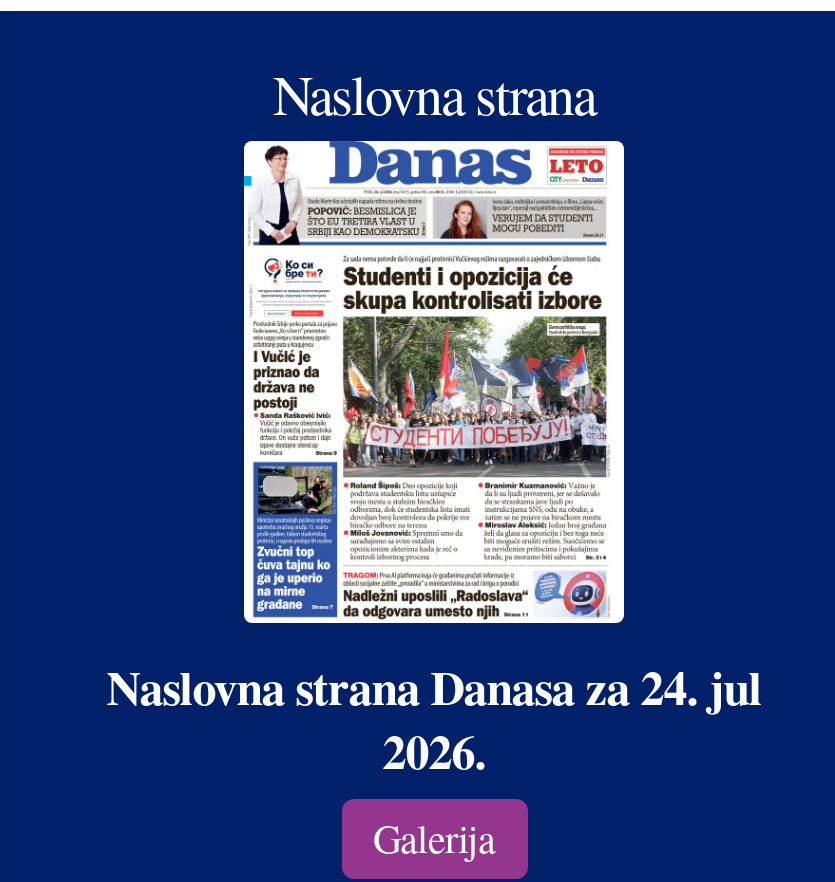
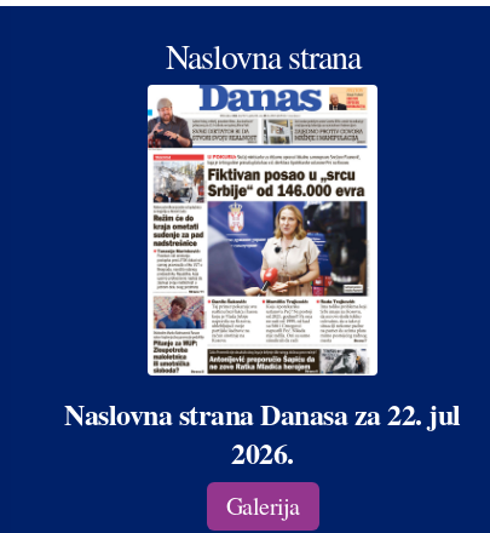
[106,143,762,721] [image] | Naslovna strana Danasa za 24. jul -> [64,86,461,435] [image] | Naslovna strana Danasa za 22. jul

